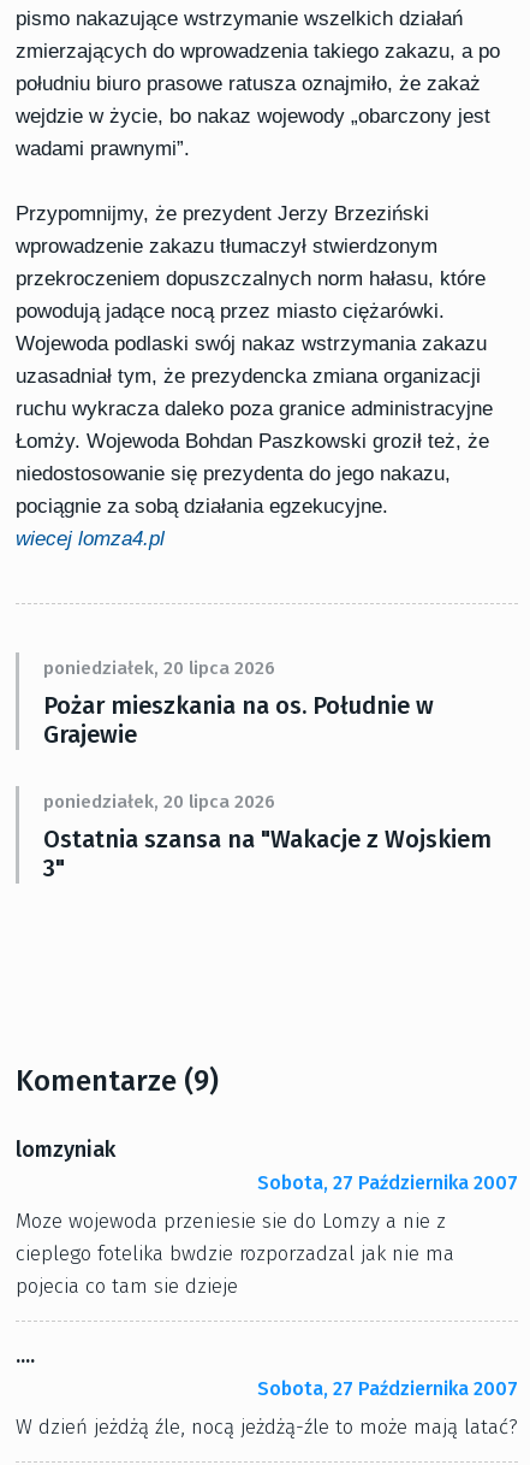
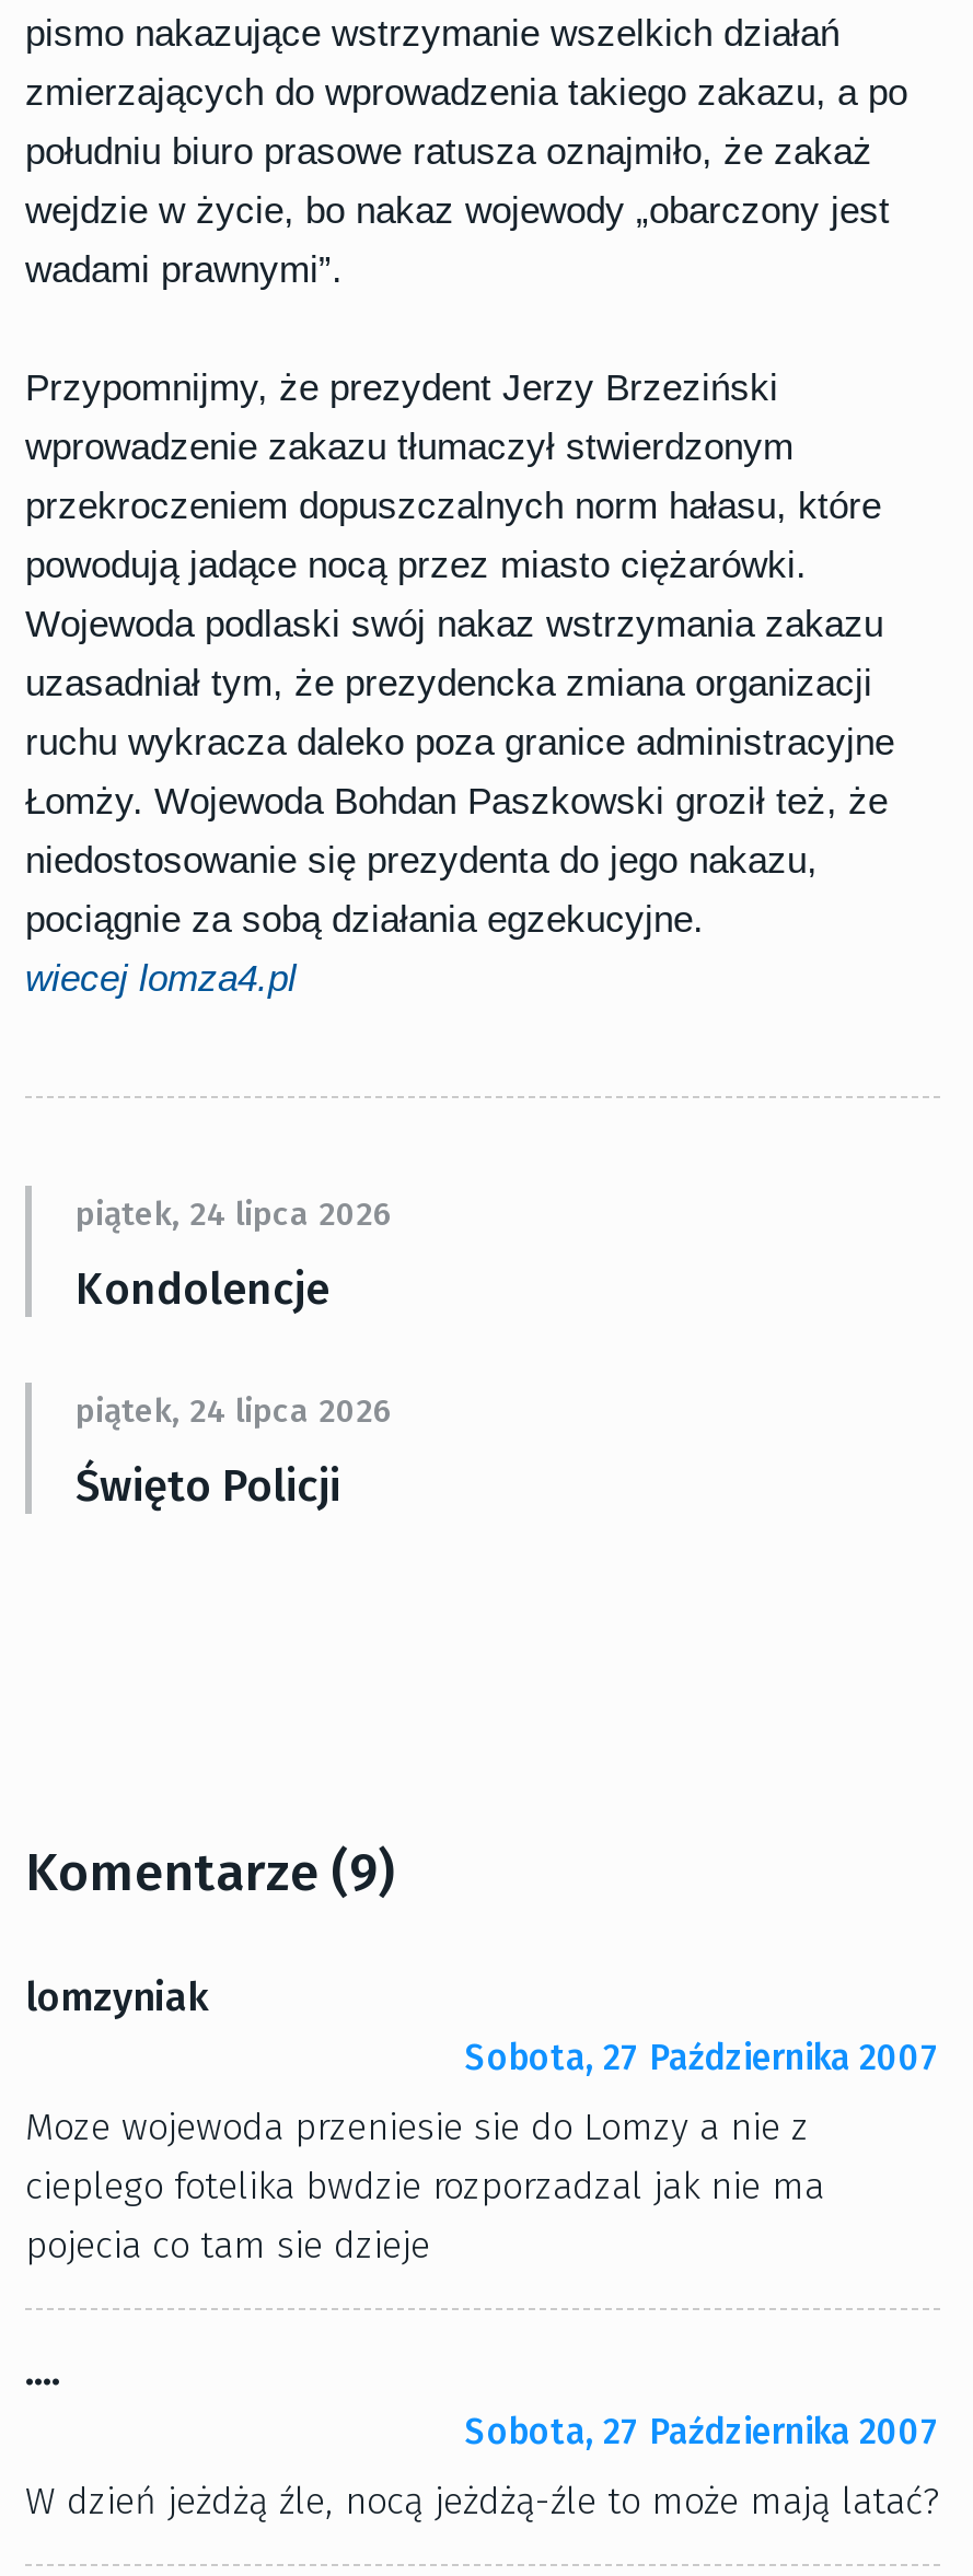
[43,658,492,883] poniedziałek, 20 lipca 2026 | Pożar mieszkania na os. Południe w | Grajewie | poniedziałek, 20 lipca 2026 | Ostatnia szansa na "Wakacje z Wojskiem | 3" -> [76,1195,393,1512] piątek, 24 lipca 2026 | Kondolencje | piątek, 24 lipca 2026 | Święto Policji

